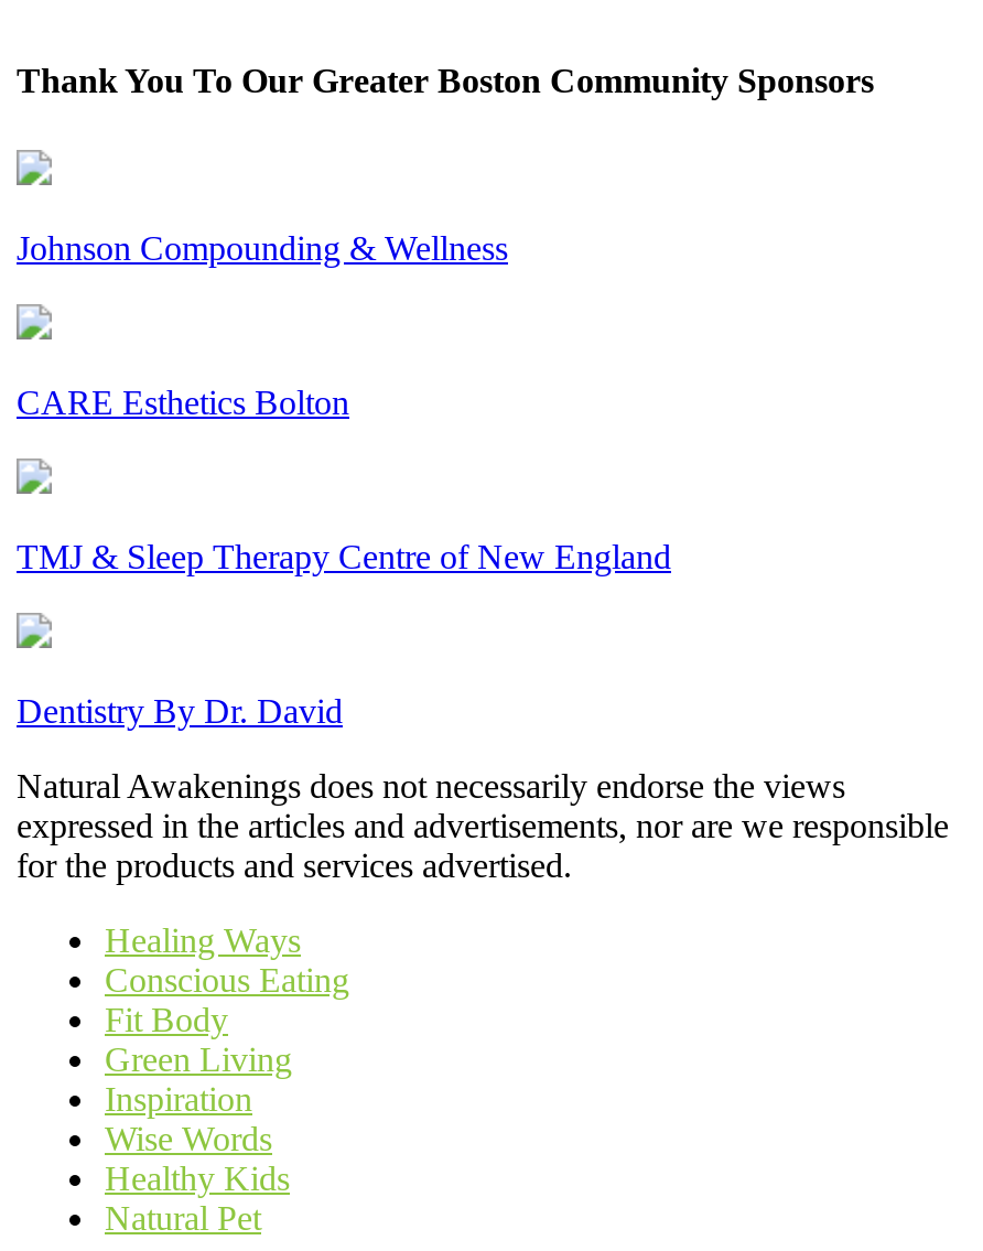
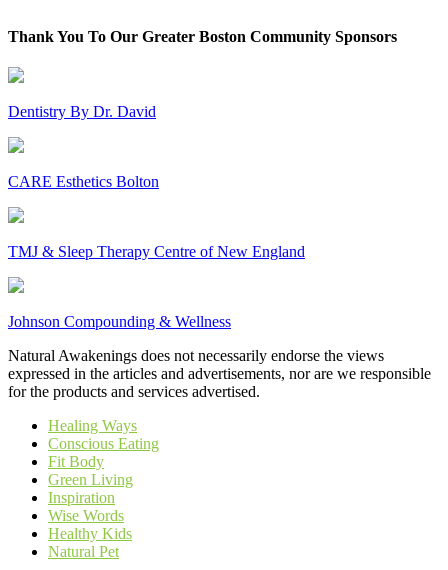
moved [17,228,508,265] -> [8,313,231,330]: Johnson Compounding & Wellness
moved [17,691,343,728] -> [8,103,156,120]: Dentistry By Dr. David

